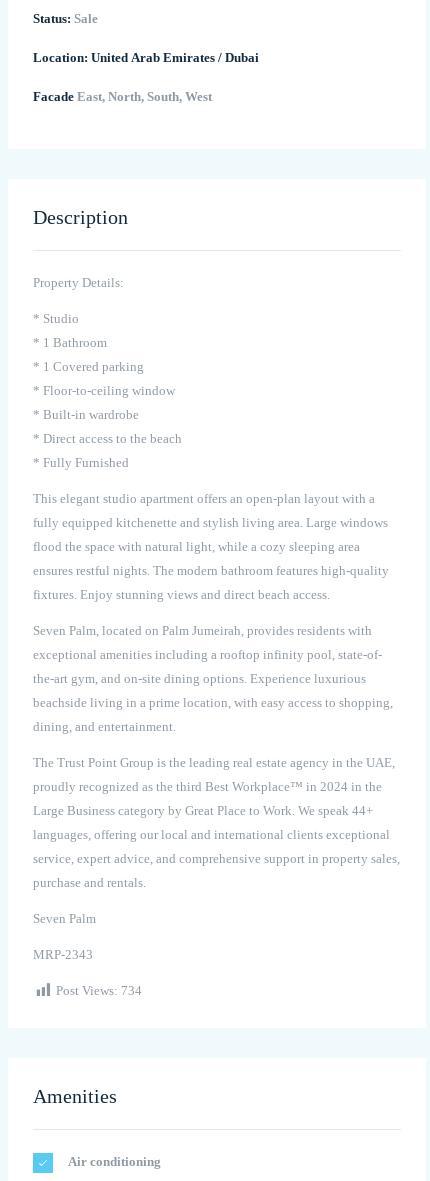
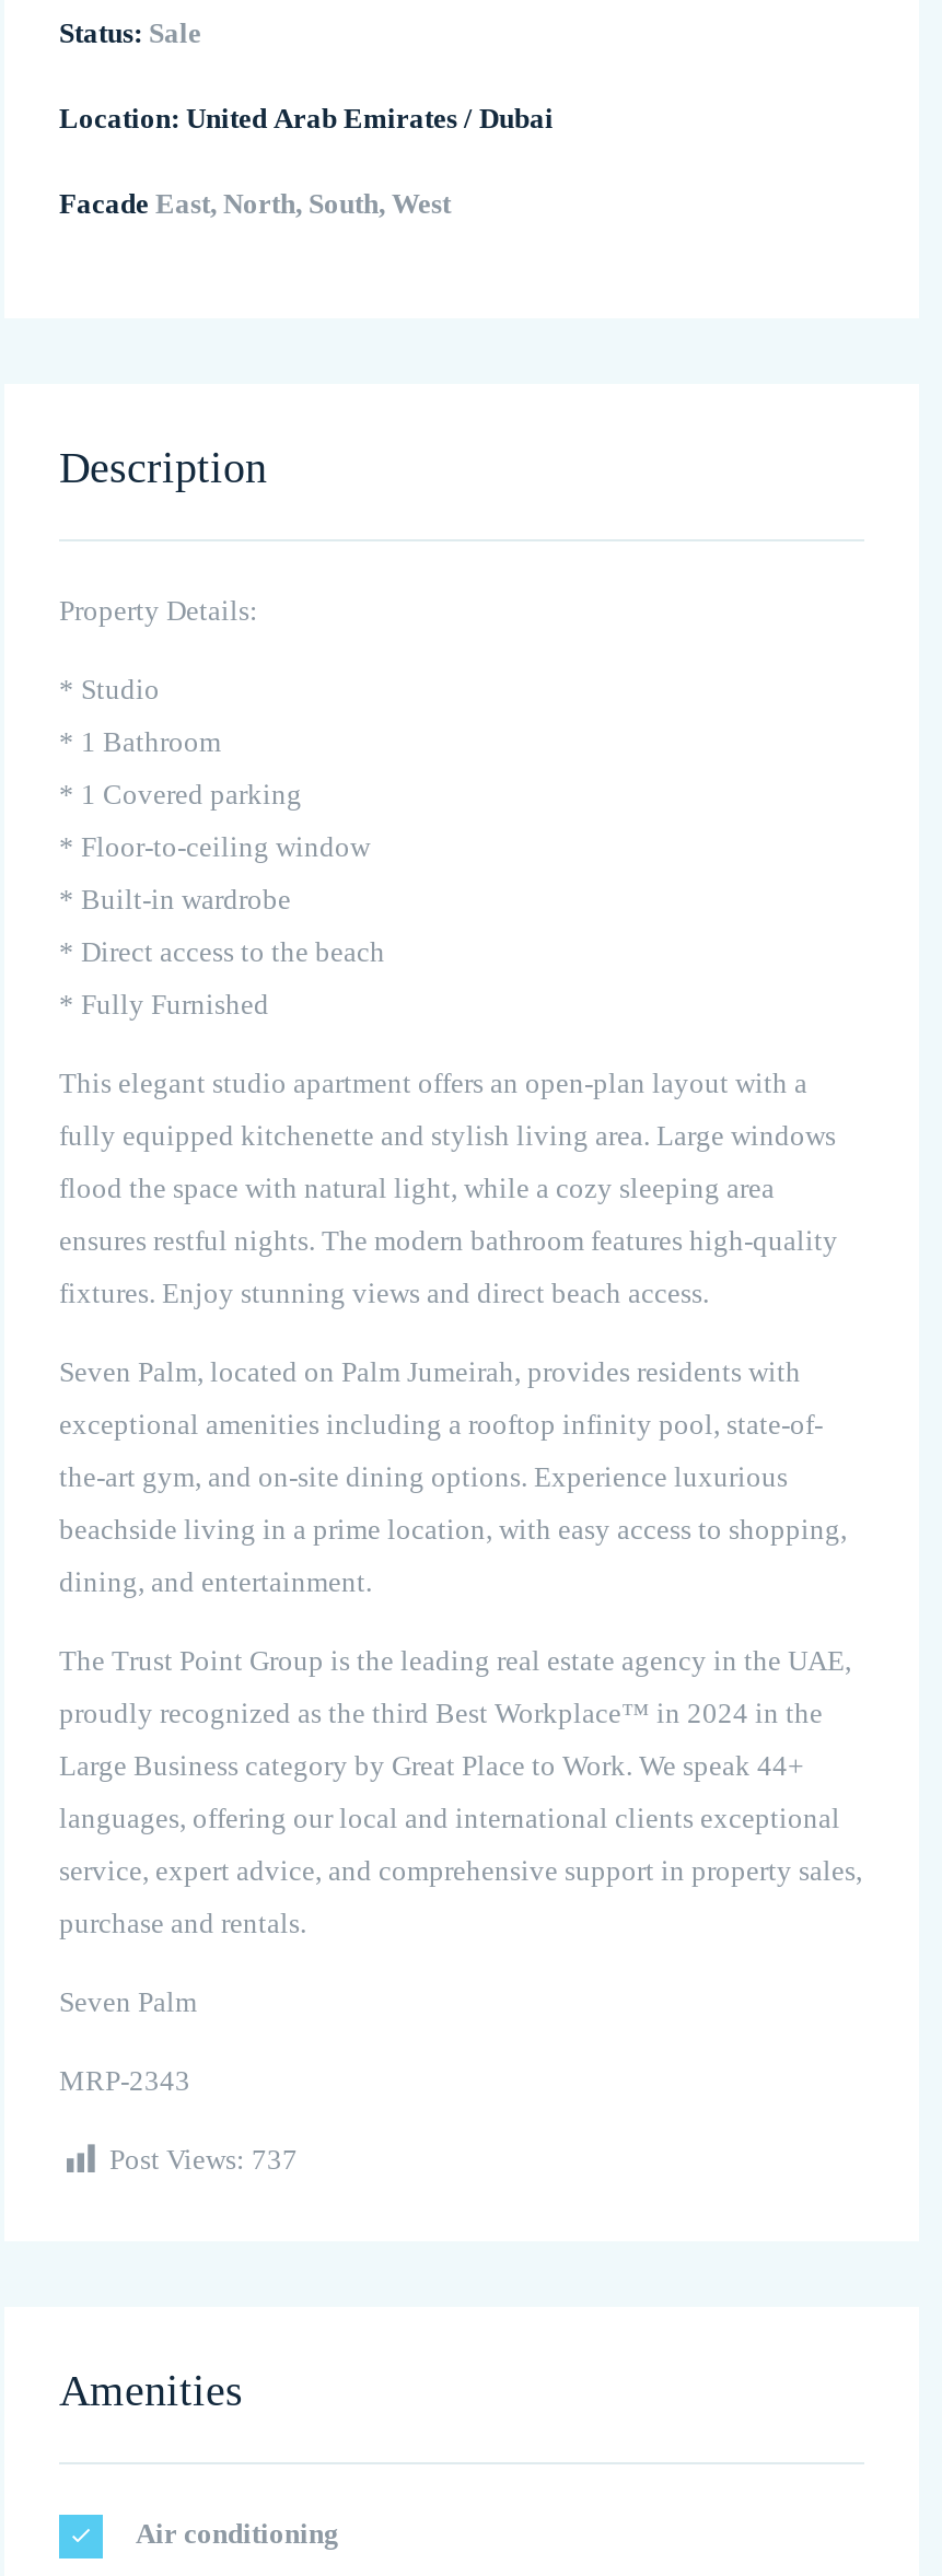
[56,983,142,998] Post Views: 734 -> [109,2143,298,2176] Post Views: 737

